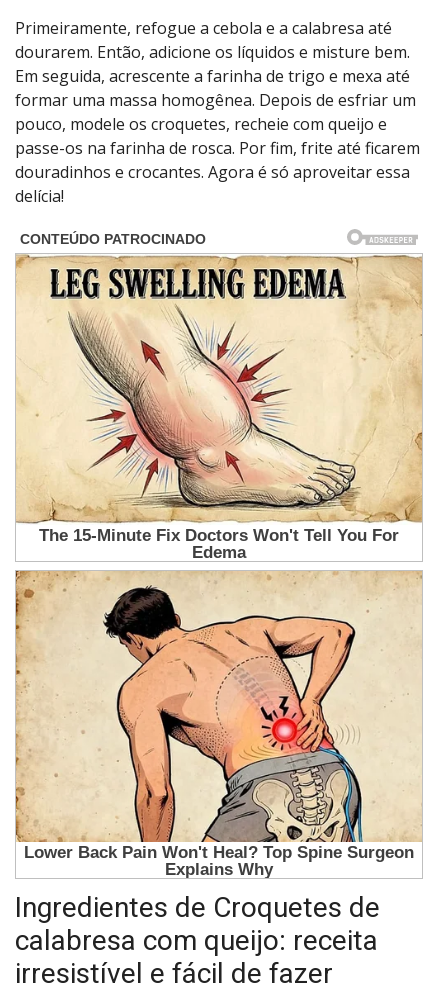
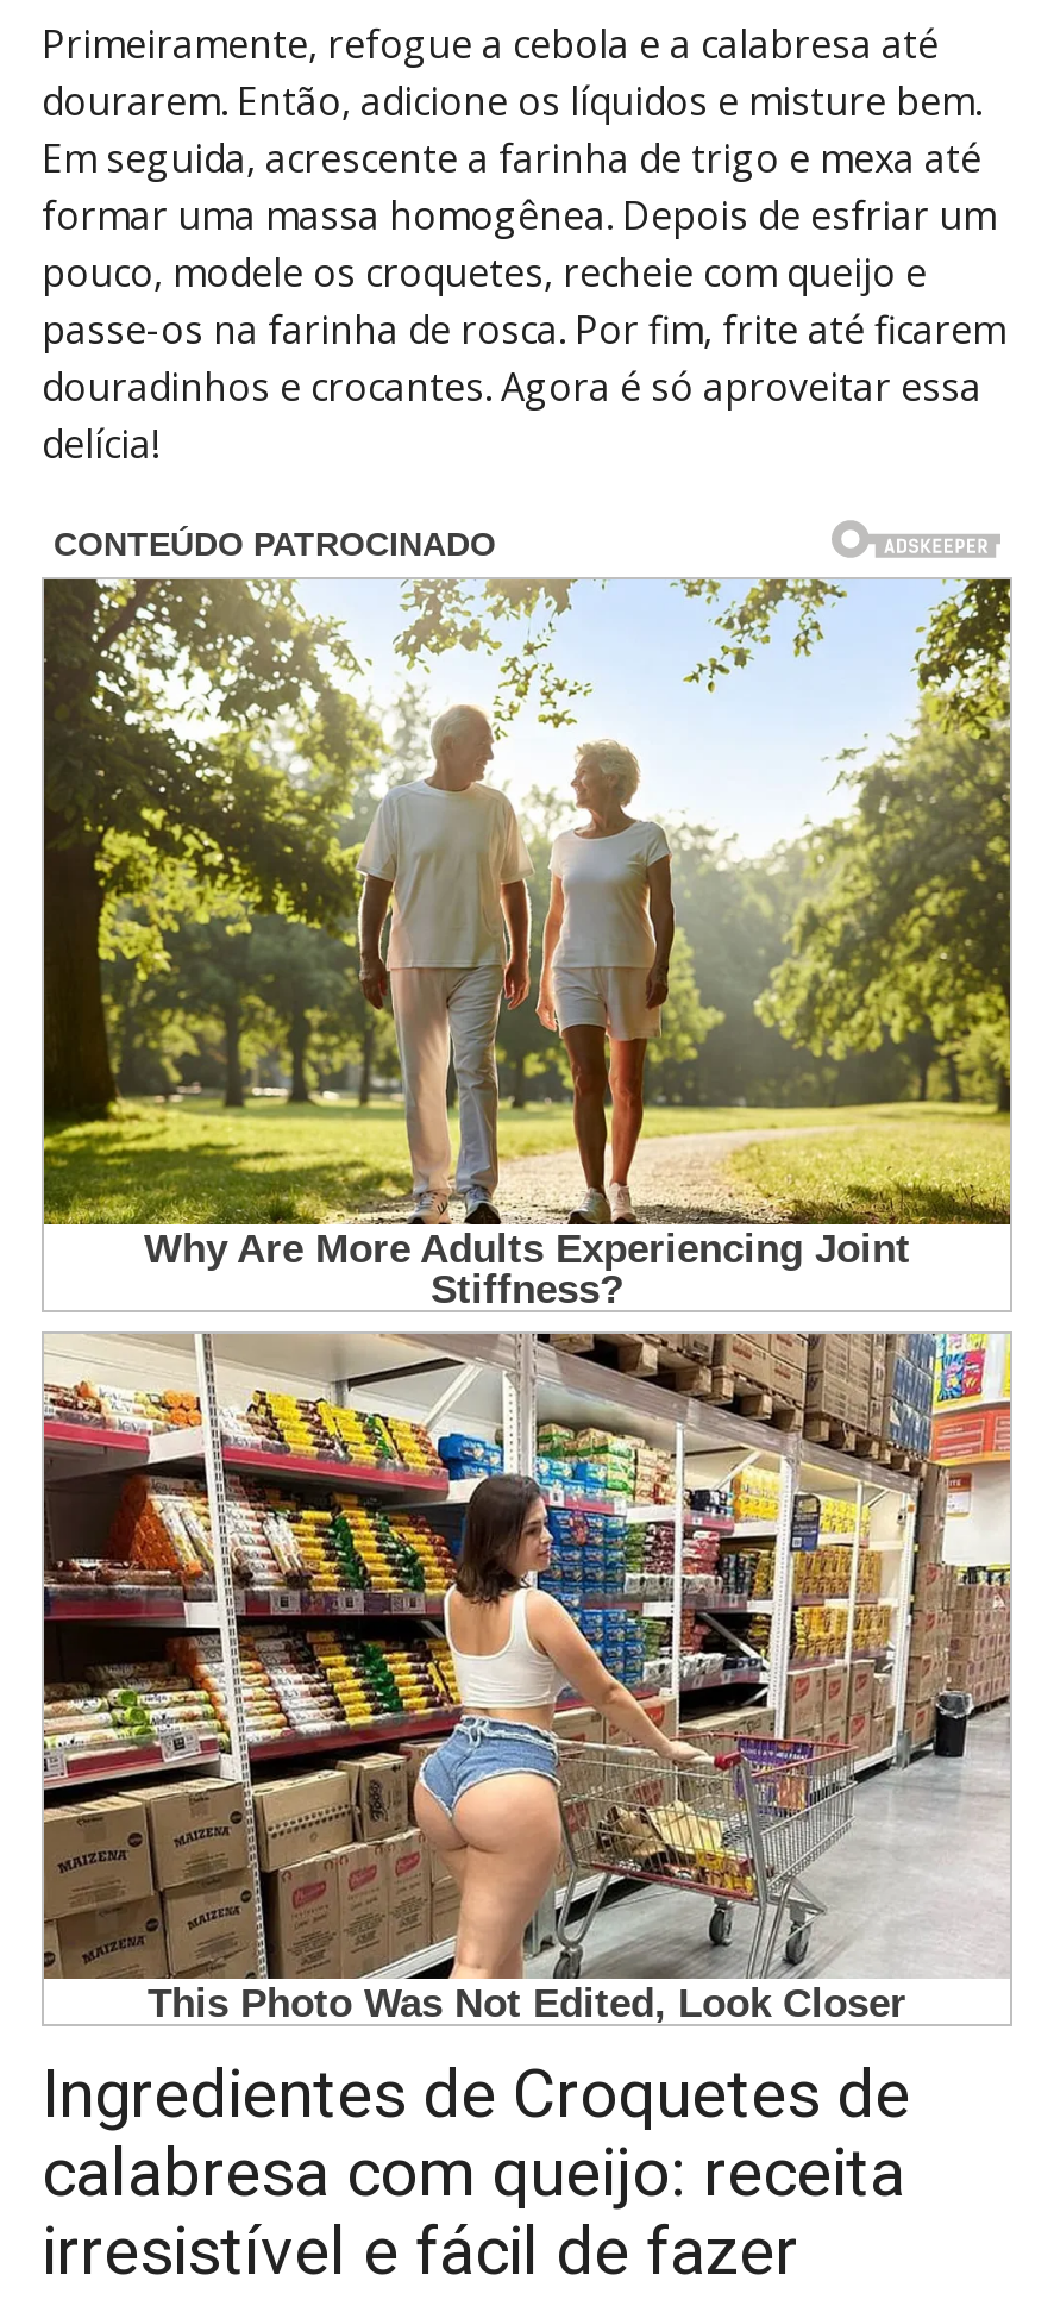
[15,254,423,558] [image] -> [42,577,1012,1305] [image]
[15,570,422,879] [image] -> [42,1331,1012,2024] [image]

